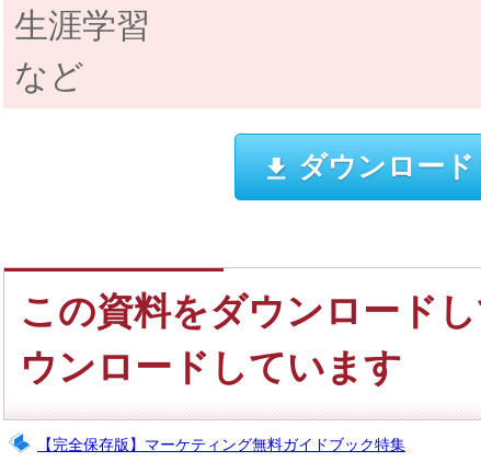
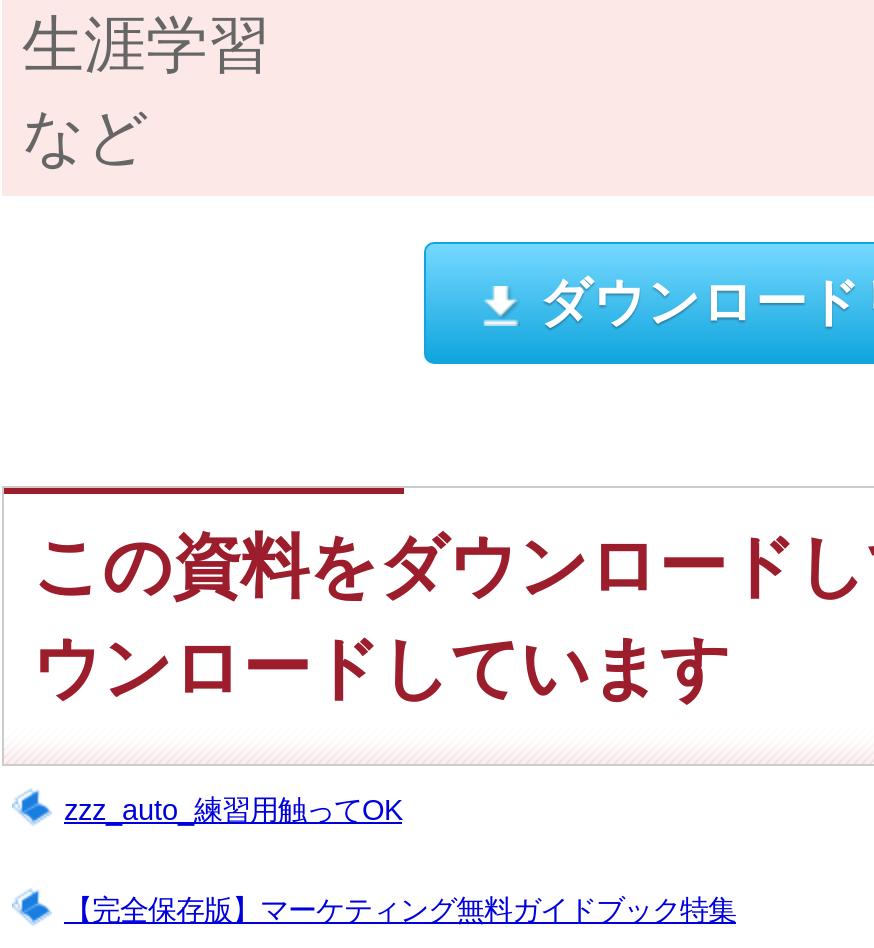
none -> [64,794,402,826] zzz_auto_練習用触ってOK

